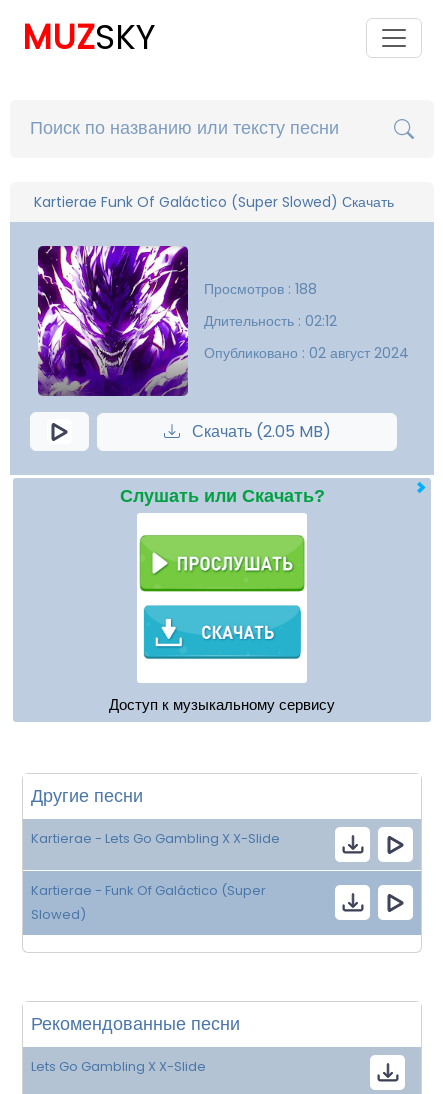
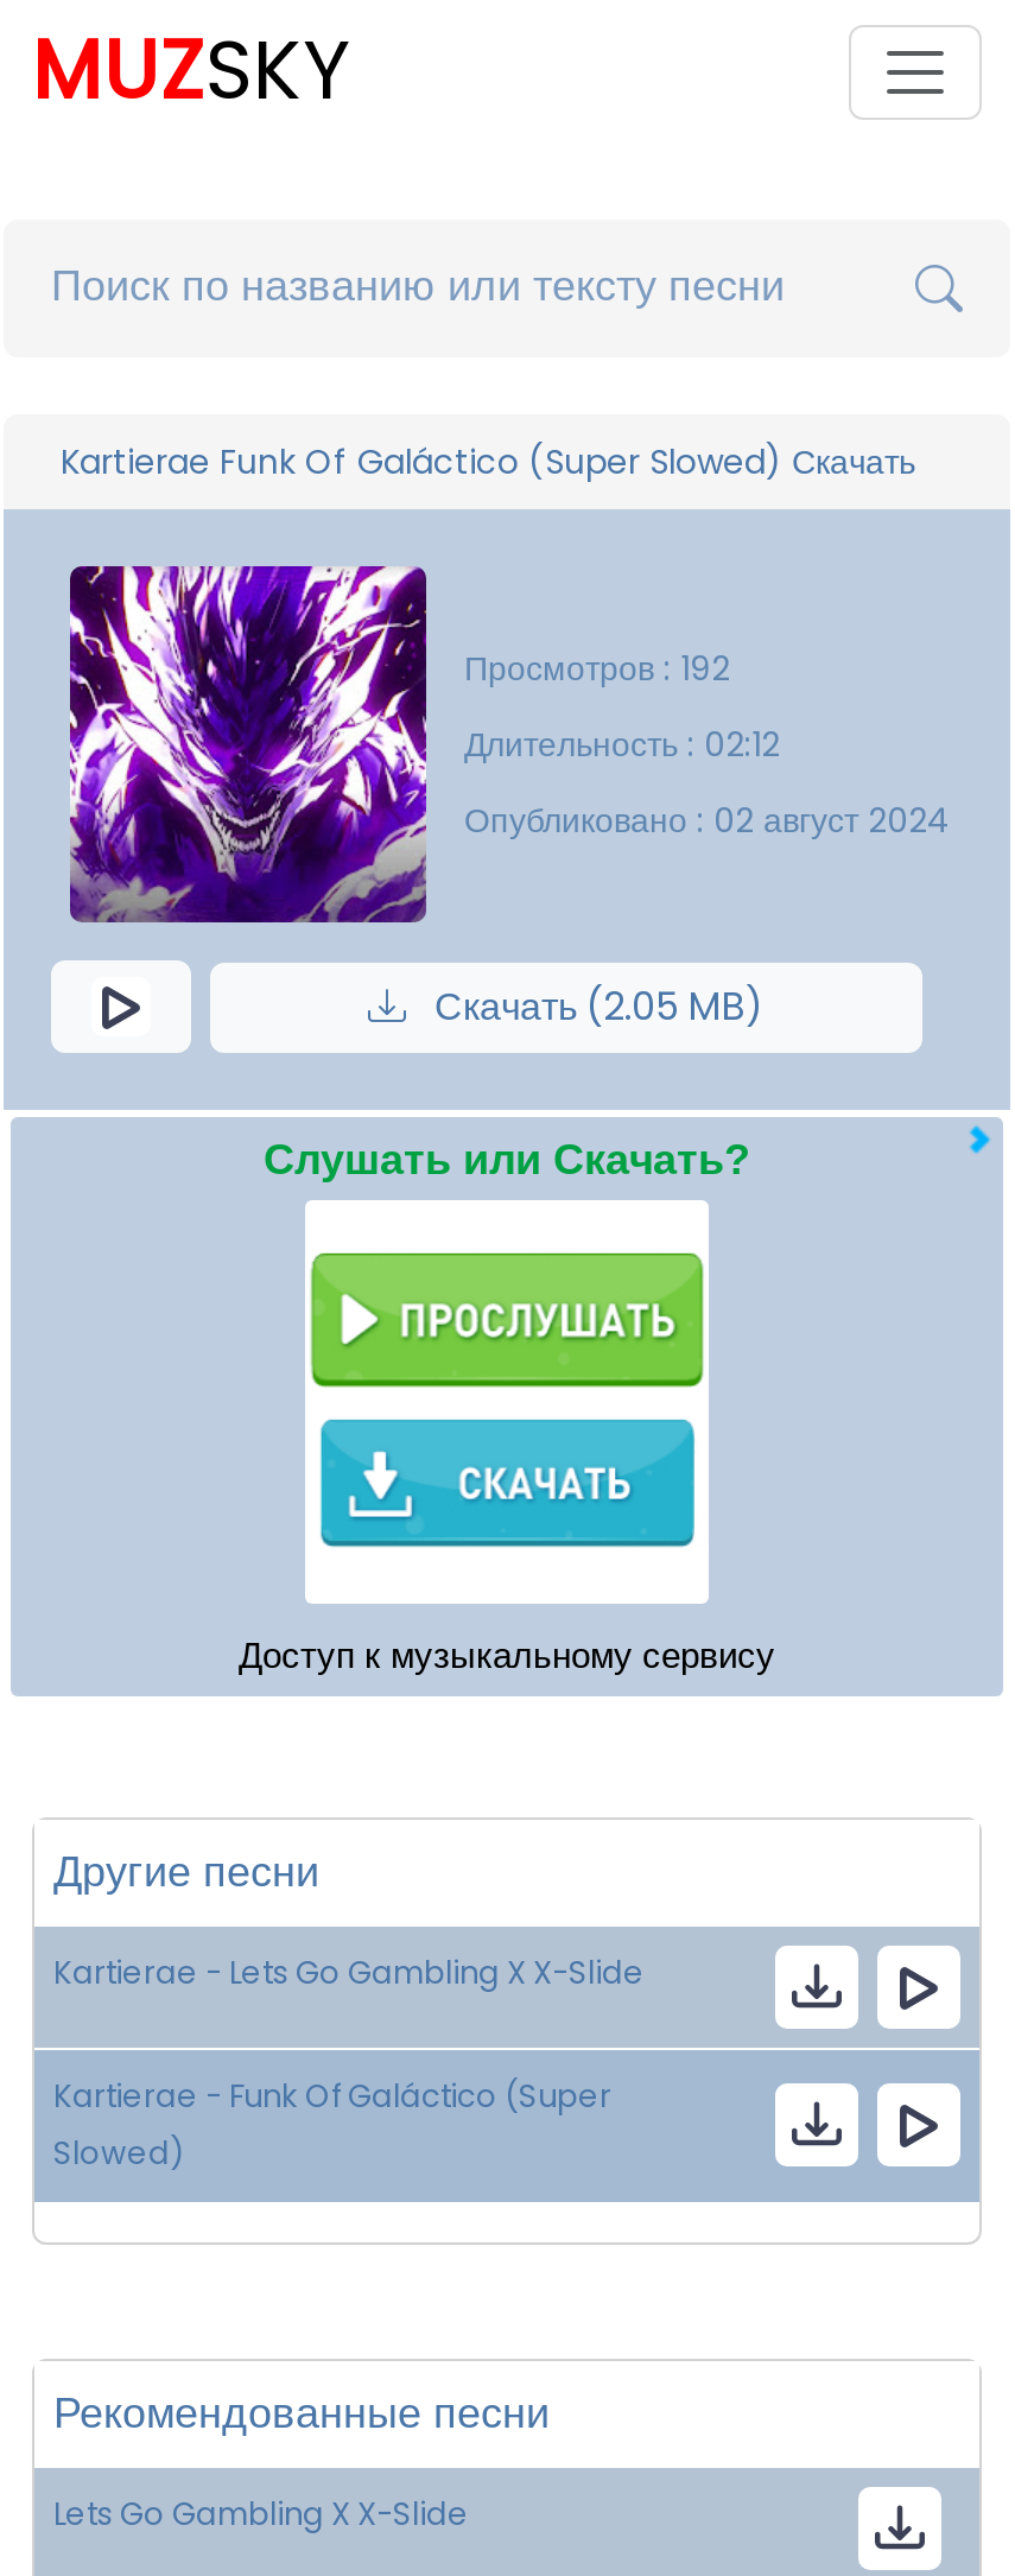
[204,279,317,299] Просмотров : 188 -> [464,645,730,692] Просмотров : 192

